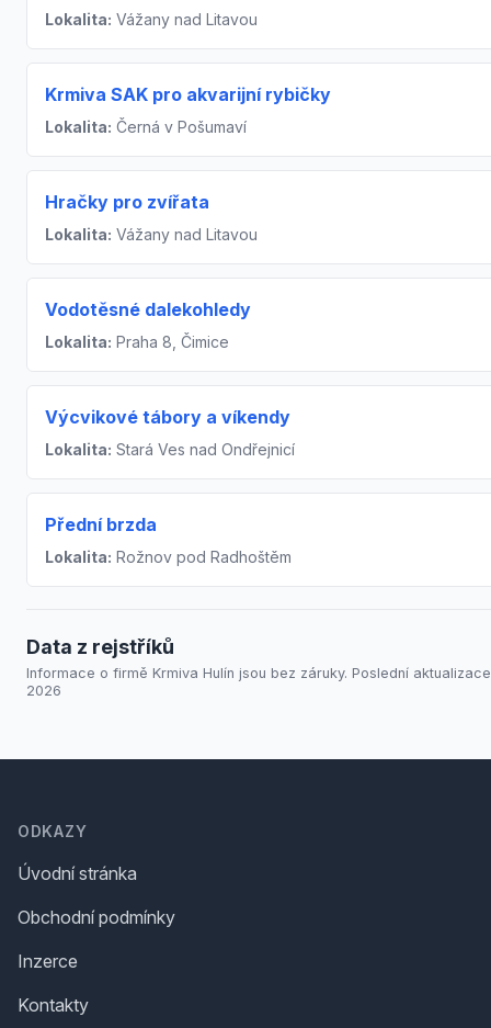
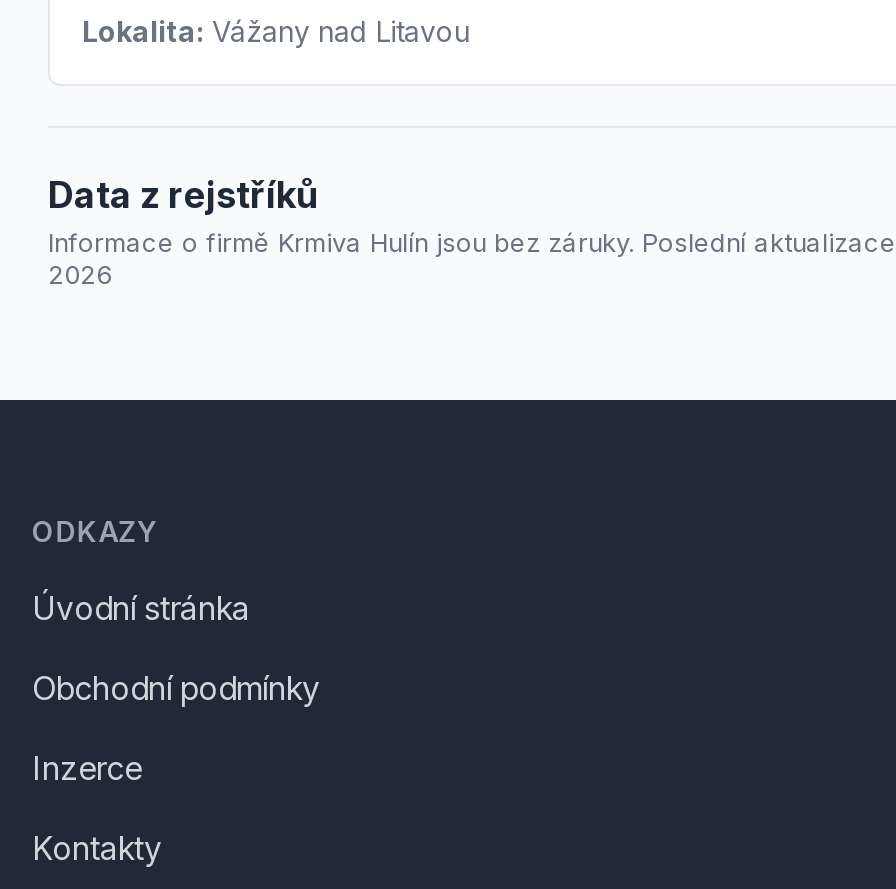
[45,83,331,566] Krmiva SAK pro akvarijní rybičky | Lokalita: Černá v Pošumaví | Hračky pro zvířata | Lokalita: Vážany nad Litavou | Vodotěsné dalekohledy | Lokalita: Praha 8, Čimice | Výcvikové tábory a víkendy | Lokalita: Stará Ves nad Ondřejnicí | Přední brzda | Lokalita: Rožnov pod Radhoštěm -> none

